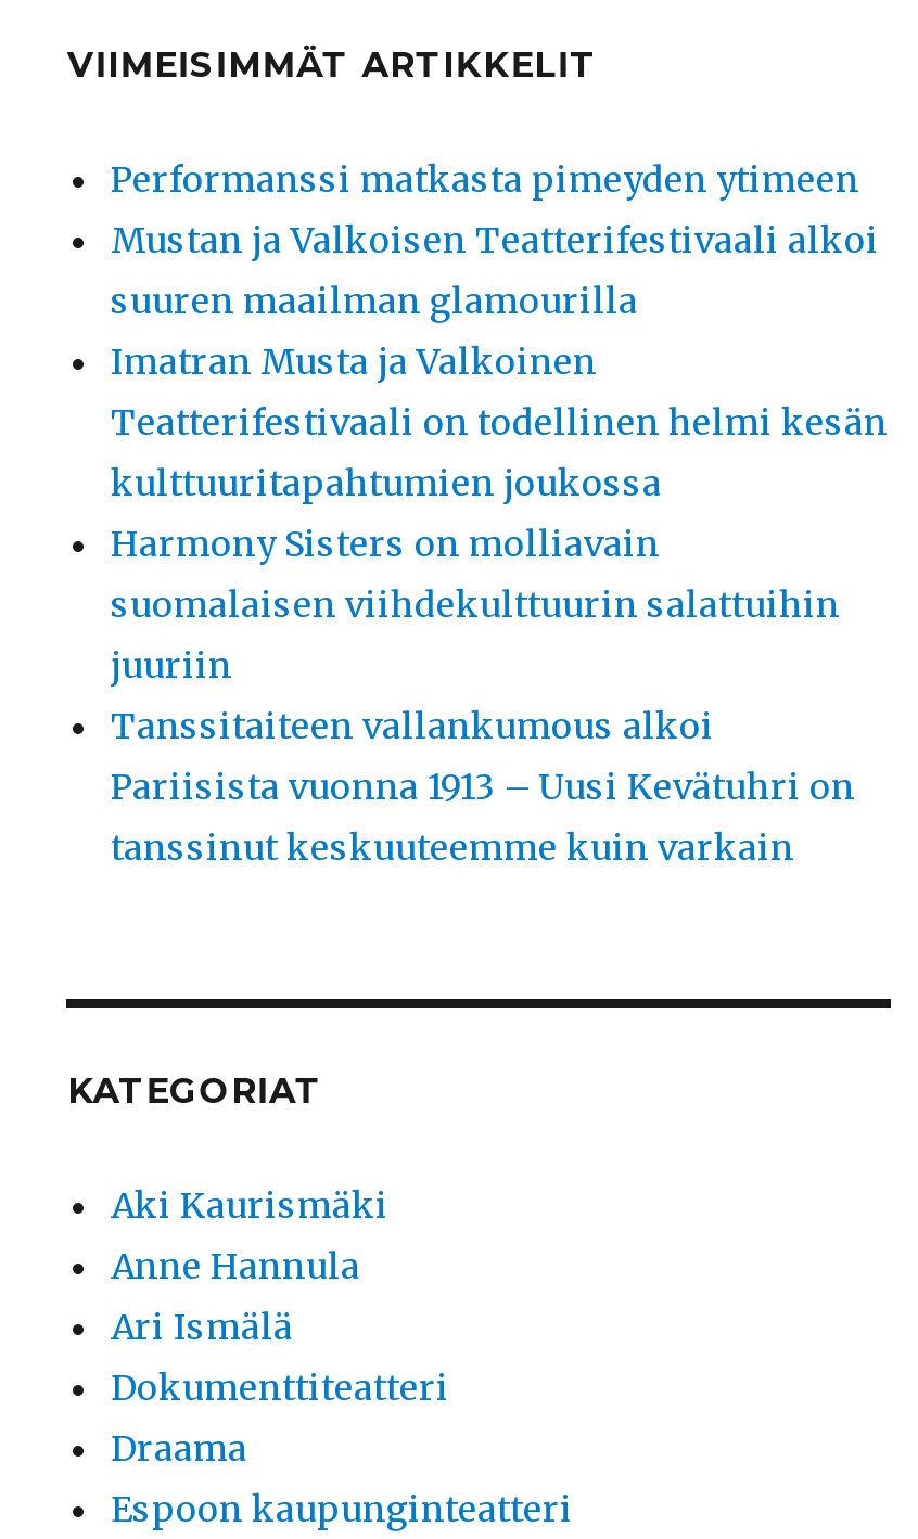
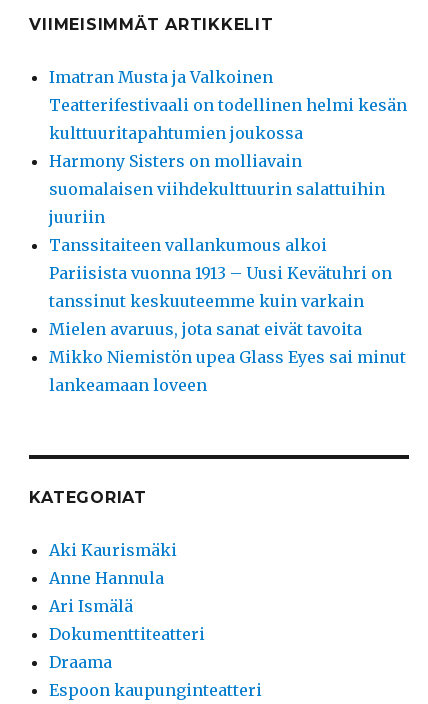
[111,157,879,322] Performanssi matkasta pimeyden ytimeen | Mustan ja Valkoisen Teatterifestivaali alkoi | suuren maailman glamourilla -> none
moved [111,340,888,869] -> [49,67,407,311]: Imatran Musta ja Valkoinen | Teatterifestivaali on todellinen helmi kesän | kulttuuritapahtumien joukossa | ... | Pariisista vuonna 1913 – Uusi Kevätuhri on | tanssinut keskuuteemme kuin varkain
none -> [49,319,406,395] Mielen avaruus, jota sanat eivät tavoita | Mikko Niemistön upea Glass Eyes sai minut | lankeamaan loveen

